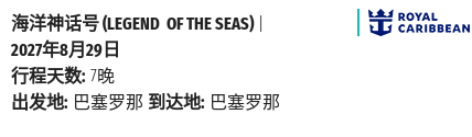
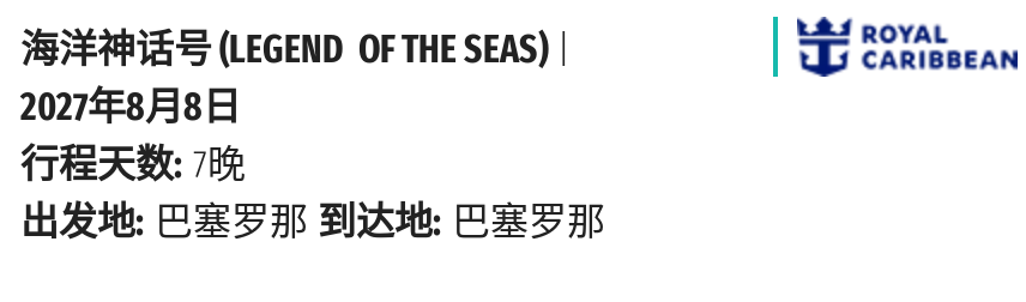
[11,40,120,61] 2027年8月29日 -> [20,84,241,129] 2027年8月8日

